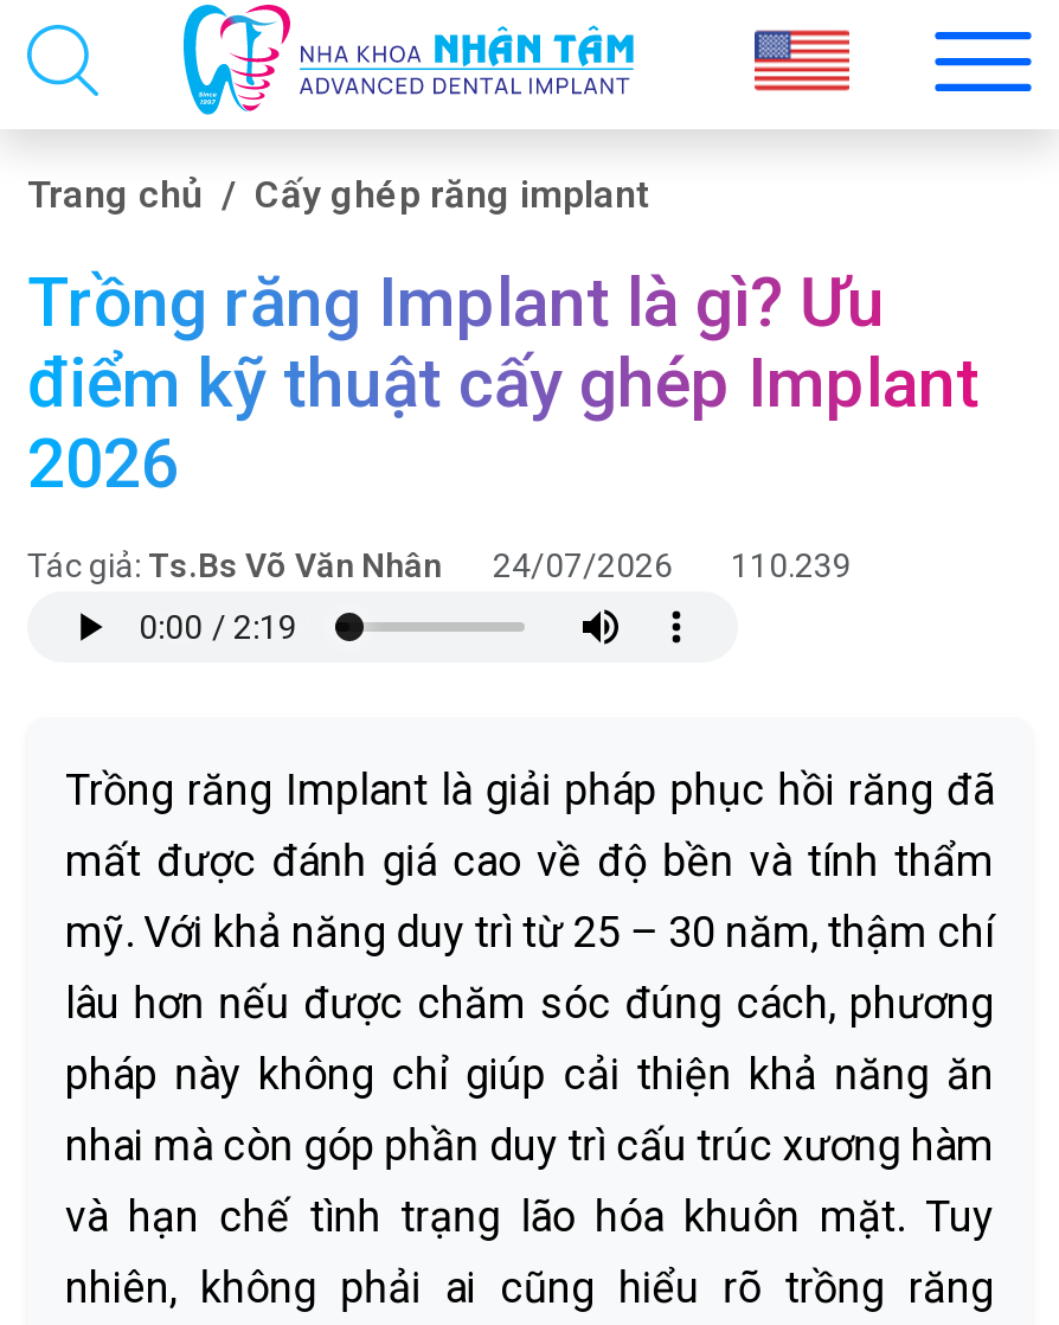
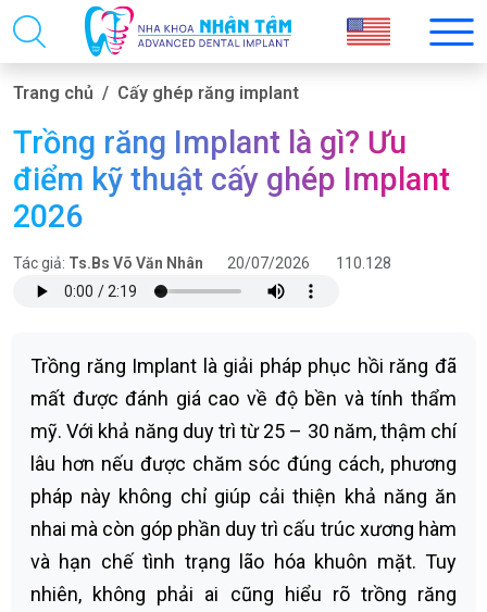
[493,546,673,584] 24/07/2026 -> [227,254,309,272] 20/07/2026
[724,546,852,584] 110.239 -> [333,254,391,272] 110.128

